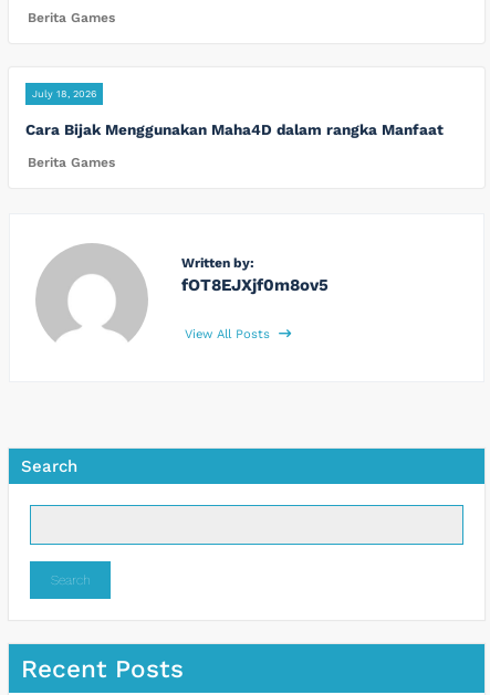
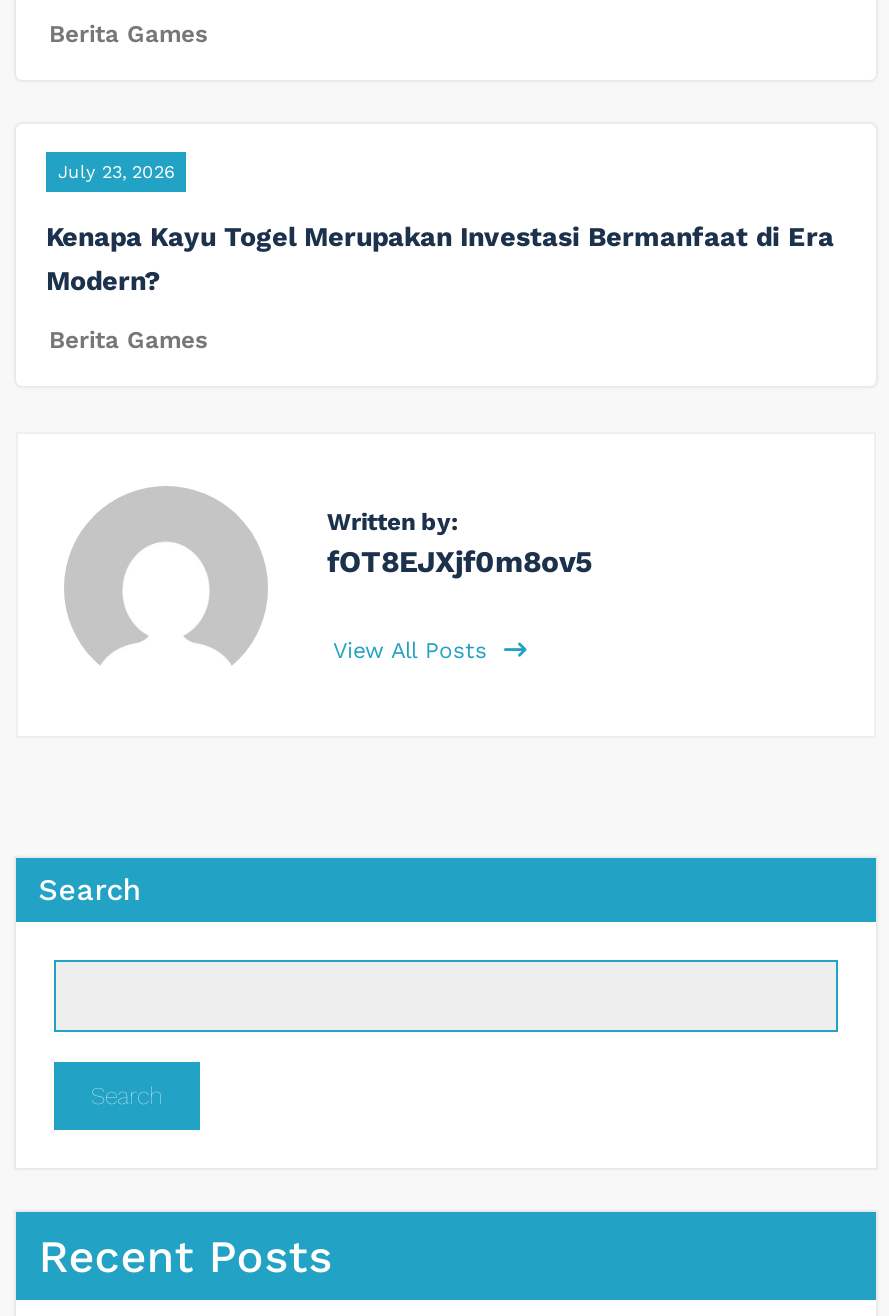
[32,89,96,100] July 18, 2026 -> [58,163,174,183] July 23, 2026
[25,121,444,139] Cara Bijak Menggunakan Maha4D dalam rangka Manfaat -> [46,221,834,297] Kenapa Kayu Togel Merupakan Investasi Bermanfaat di Era | Modern?

